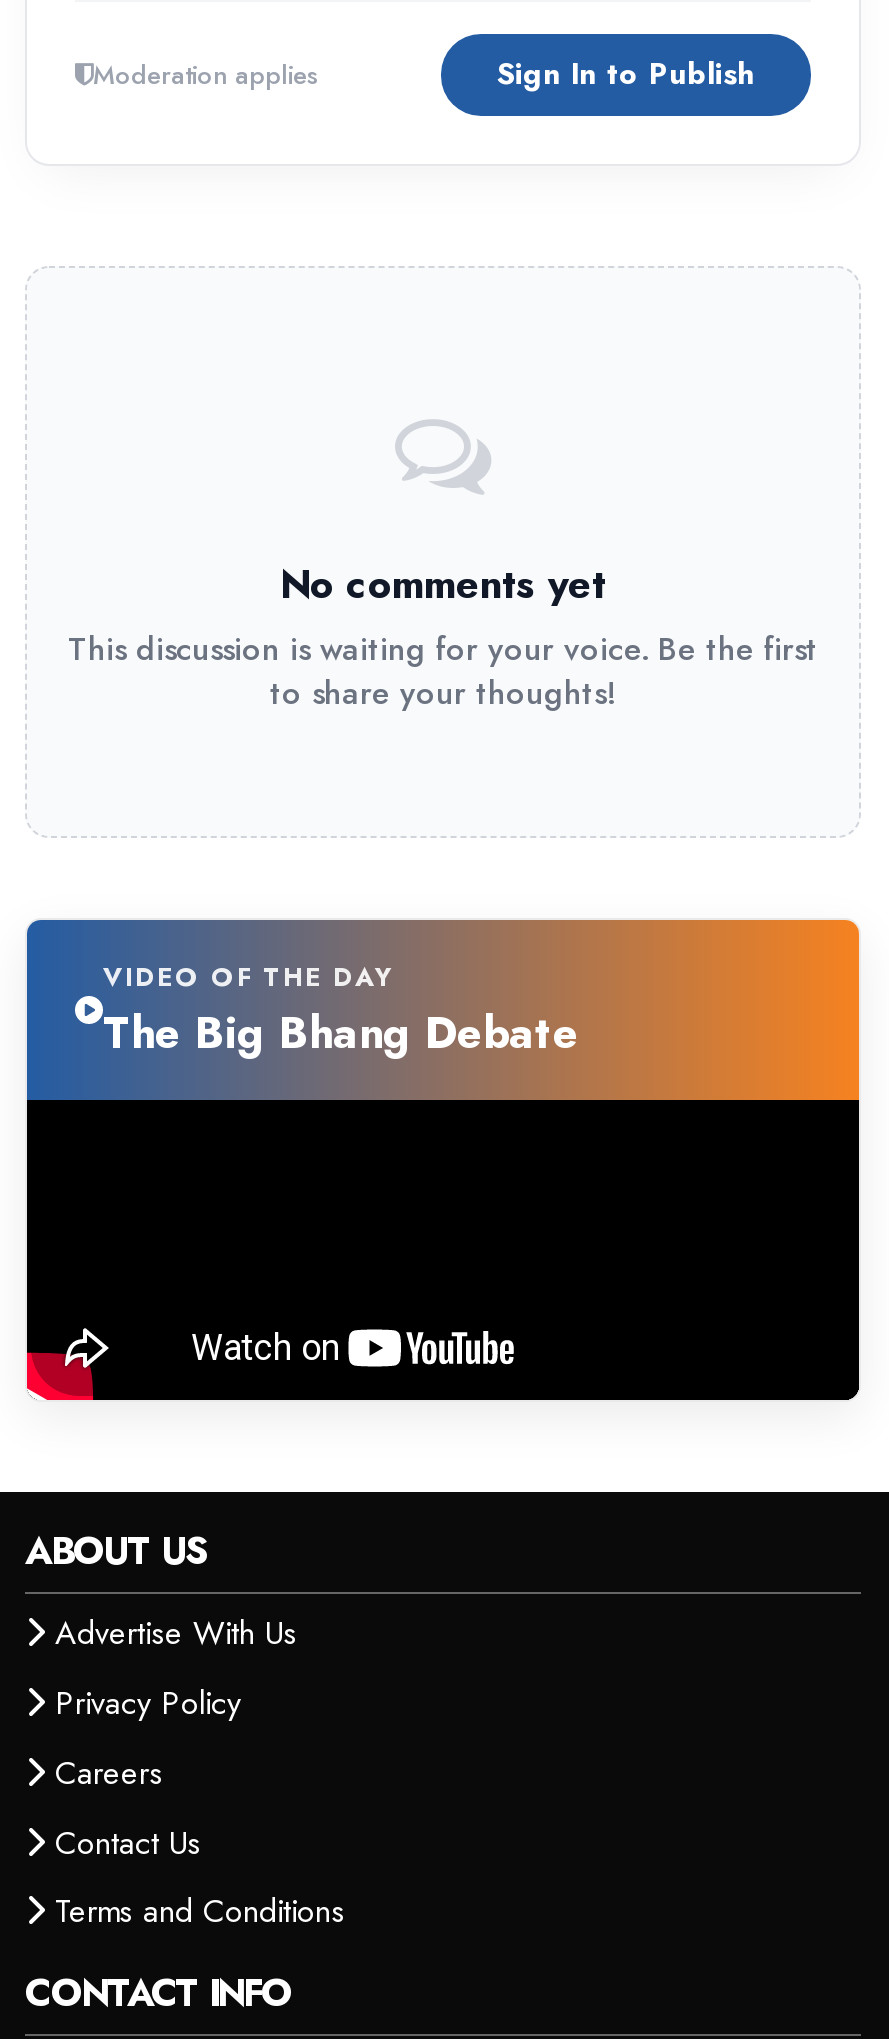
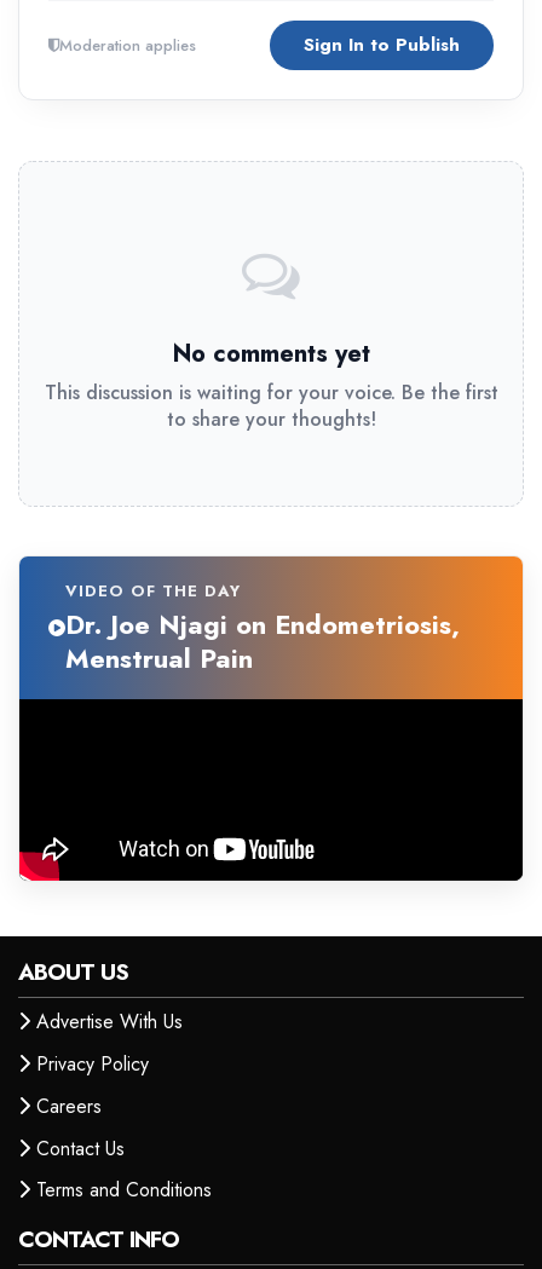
[103,1000,579,1064] The Big Bhang Debate -> [65,605,460,678] Dr. Joe Njagi on Endometriosis, | Menstrual Pain

